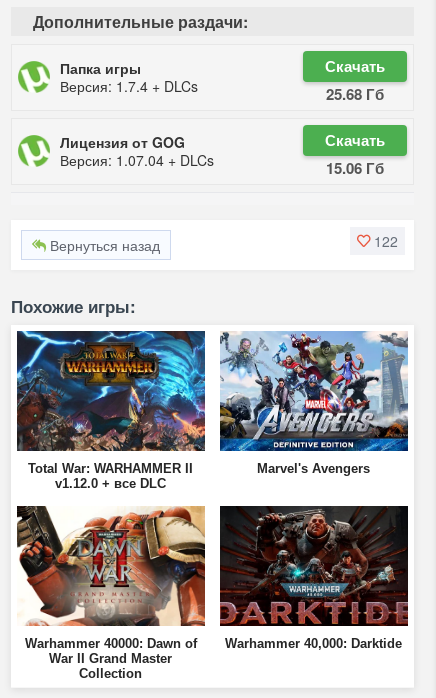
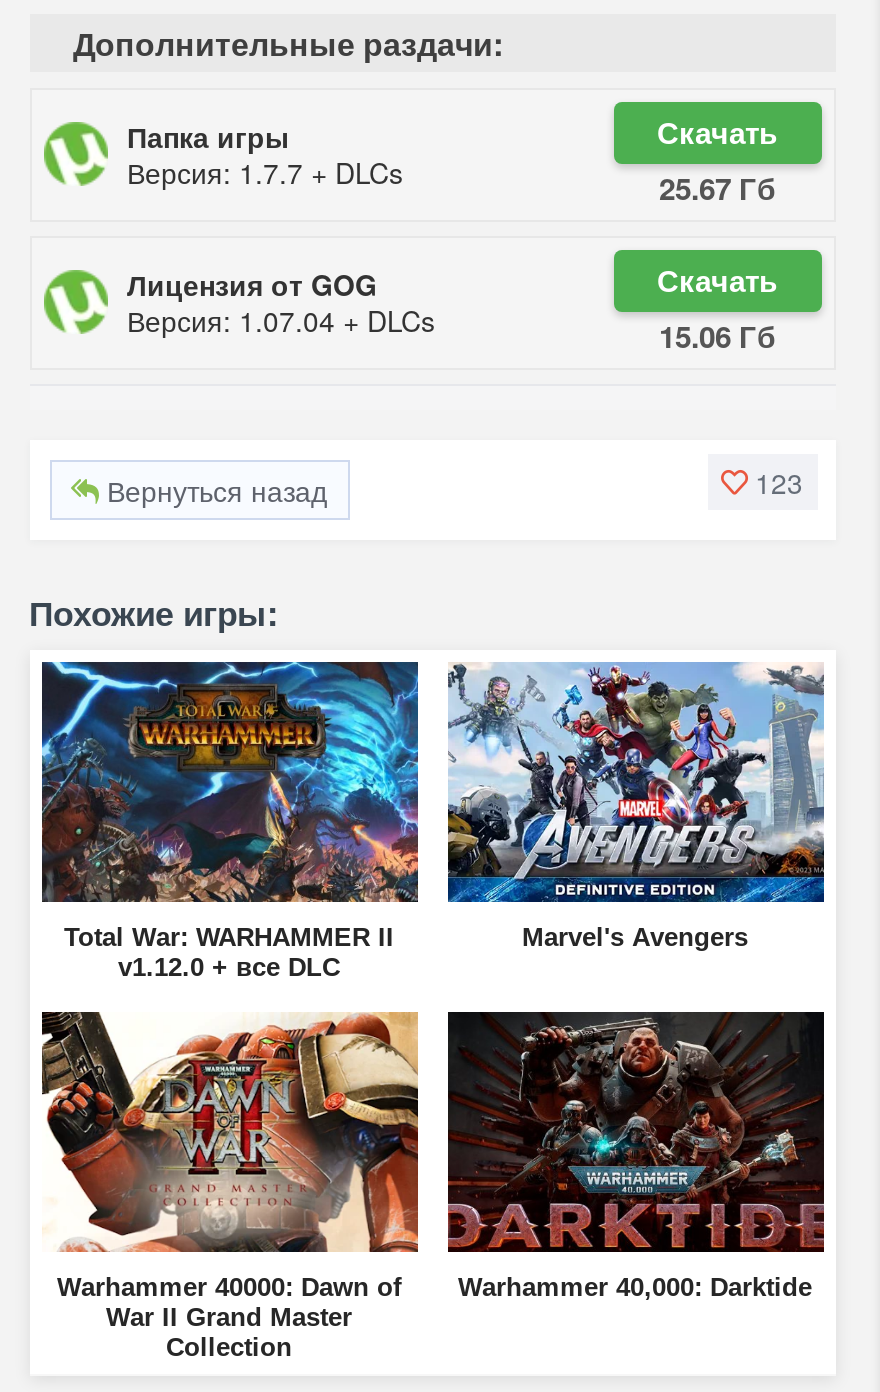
[59,76,197,96] Версия: 1.7.4 + DLCs -> [127,153,403,193] Версия: 1.7.7 + DLCs
[325,83,383,105] 25.68 Гб -> [659,166,775,210] 25.67 Гб
[373,231,397,251] 122 -> [755,462,803,502] 123

